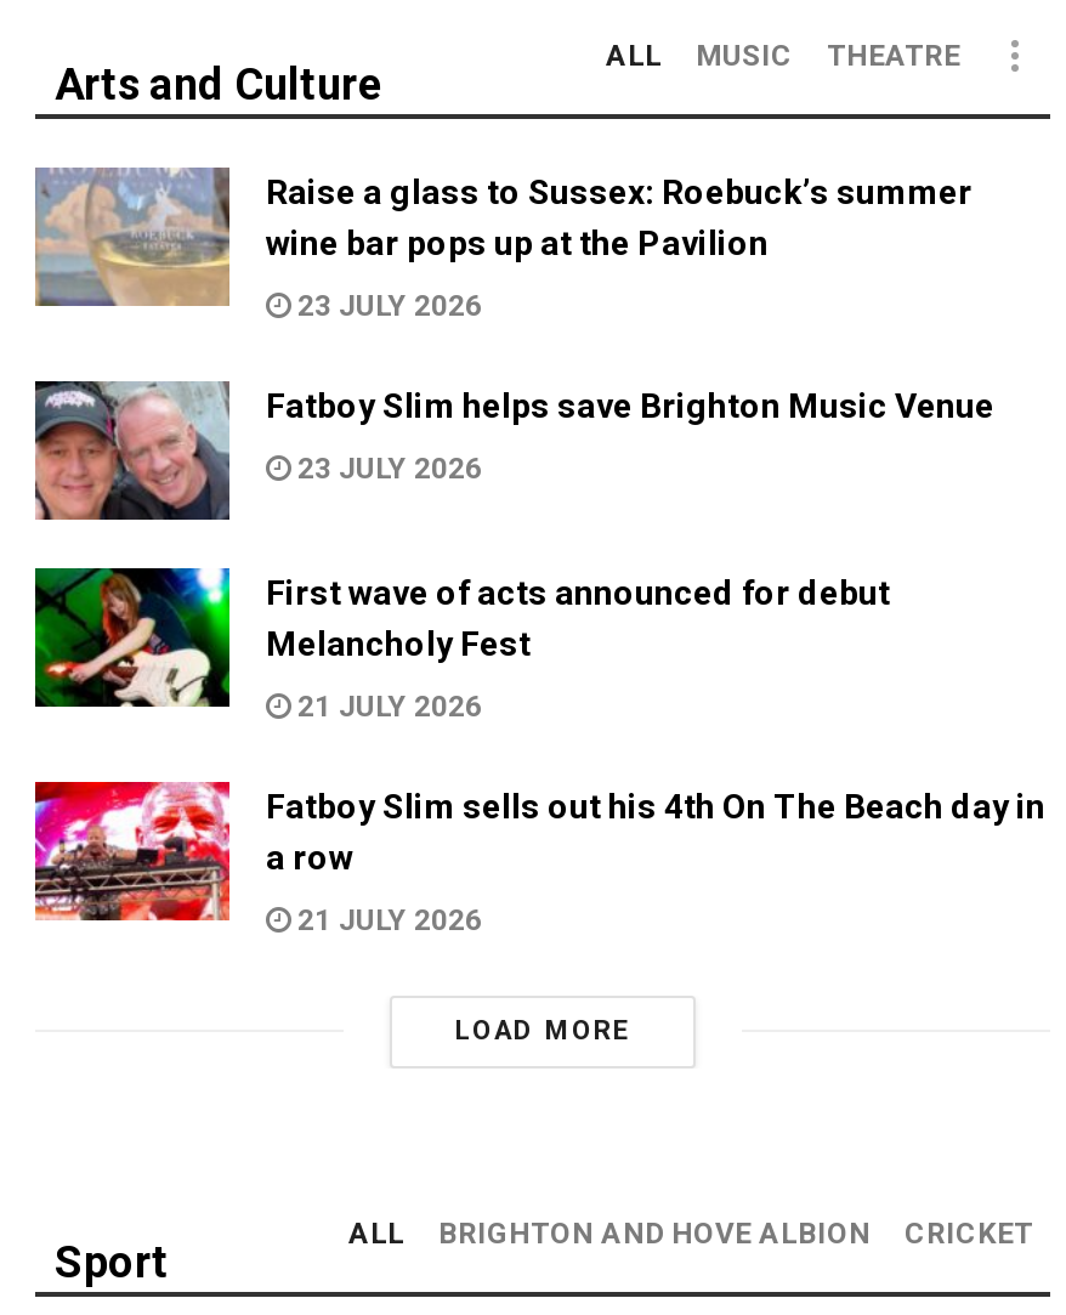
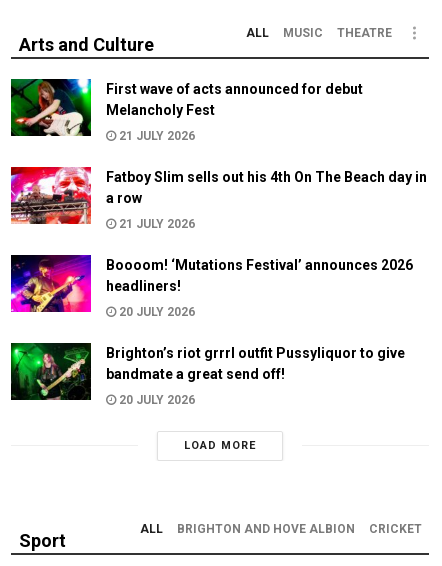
[35,165,994,484] [image] | Raise a glass to Sussex: Roebuck’s summer | wine bar pops up at the Pavilion | 23 JULY 2026 | Fatboy Slim helps save Brighton Music Venue | 23 JULY 2026 -> none
[33,379,232,520] [image] -> none
moved [30,563,1045,937] -> [9,77,427,230]: [image] | First wave of acts announced for debut | Melancholy Fest | 21 JULY 2026 | Fatboy Slim sells out his 4th On The Beach day in | a row | 21 JULY 2026
none -> [10,254,413,406] [image] | Boooom! ‘Mutations Festival’ announces 2026 | headliners! | 20 JULY 2026 | Brighton’s riot grrrl outfit Pussyliquor to give | bandmate a great send off! | 20 JULY 2026
none -> [10,342,92,401] [image]

